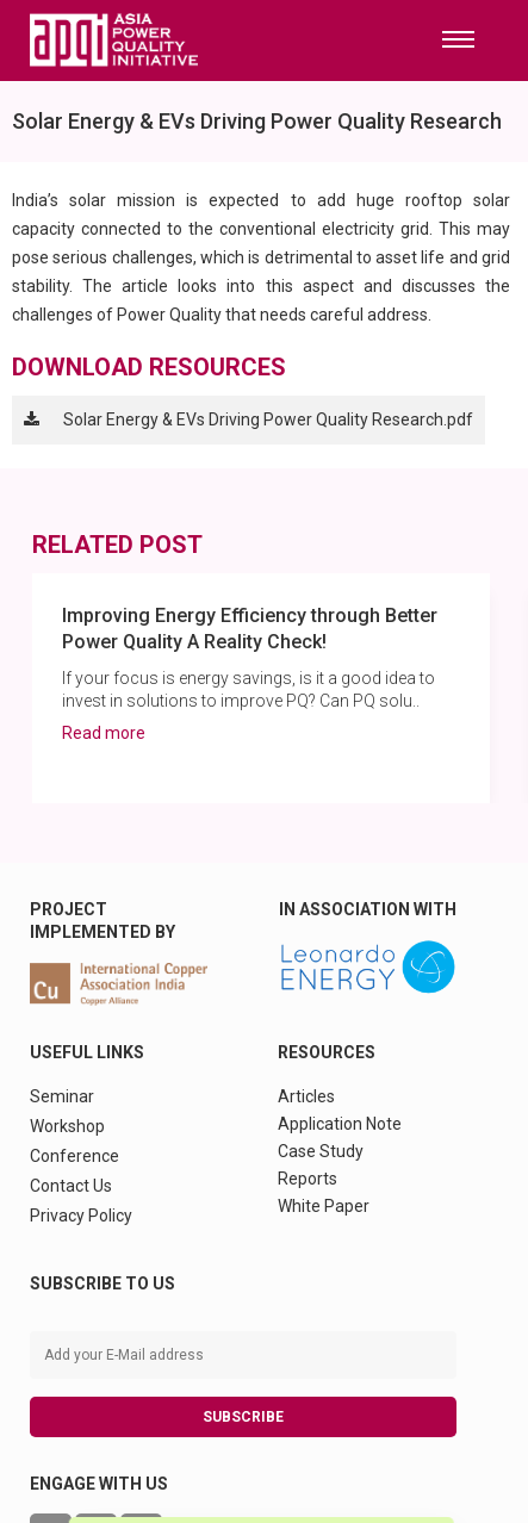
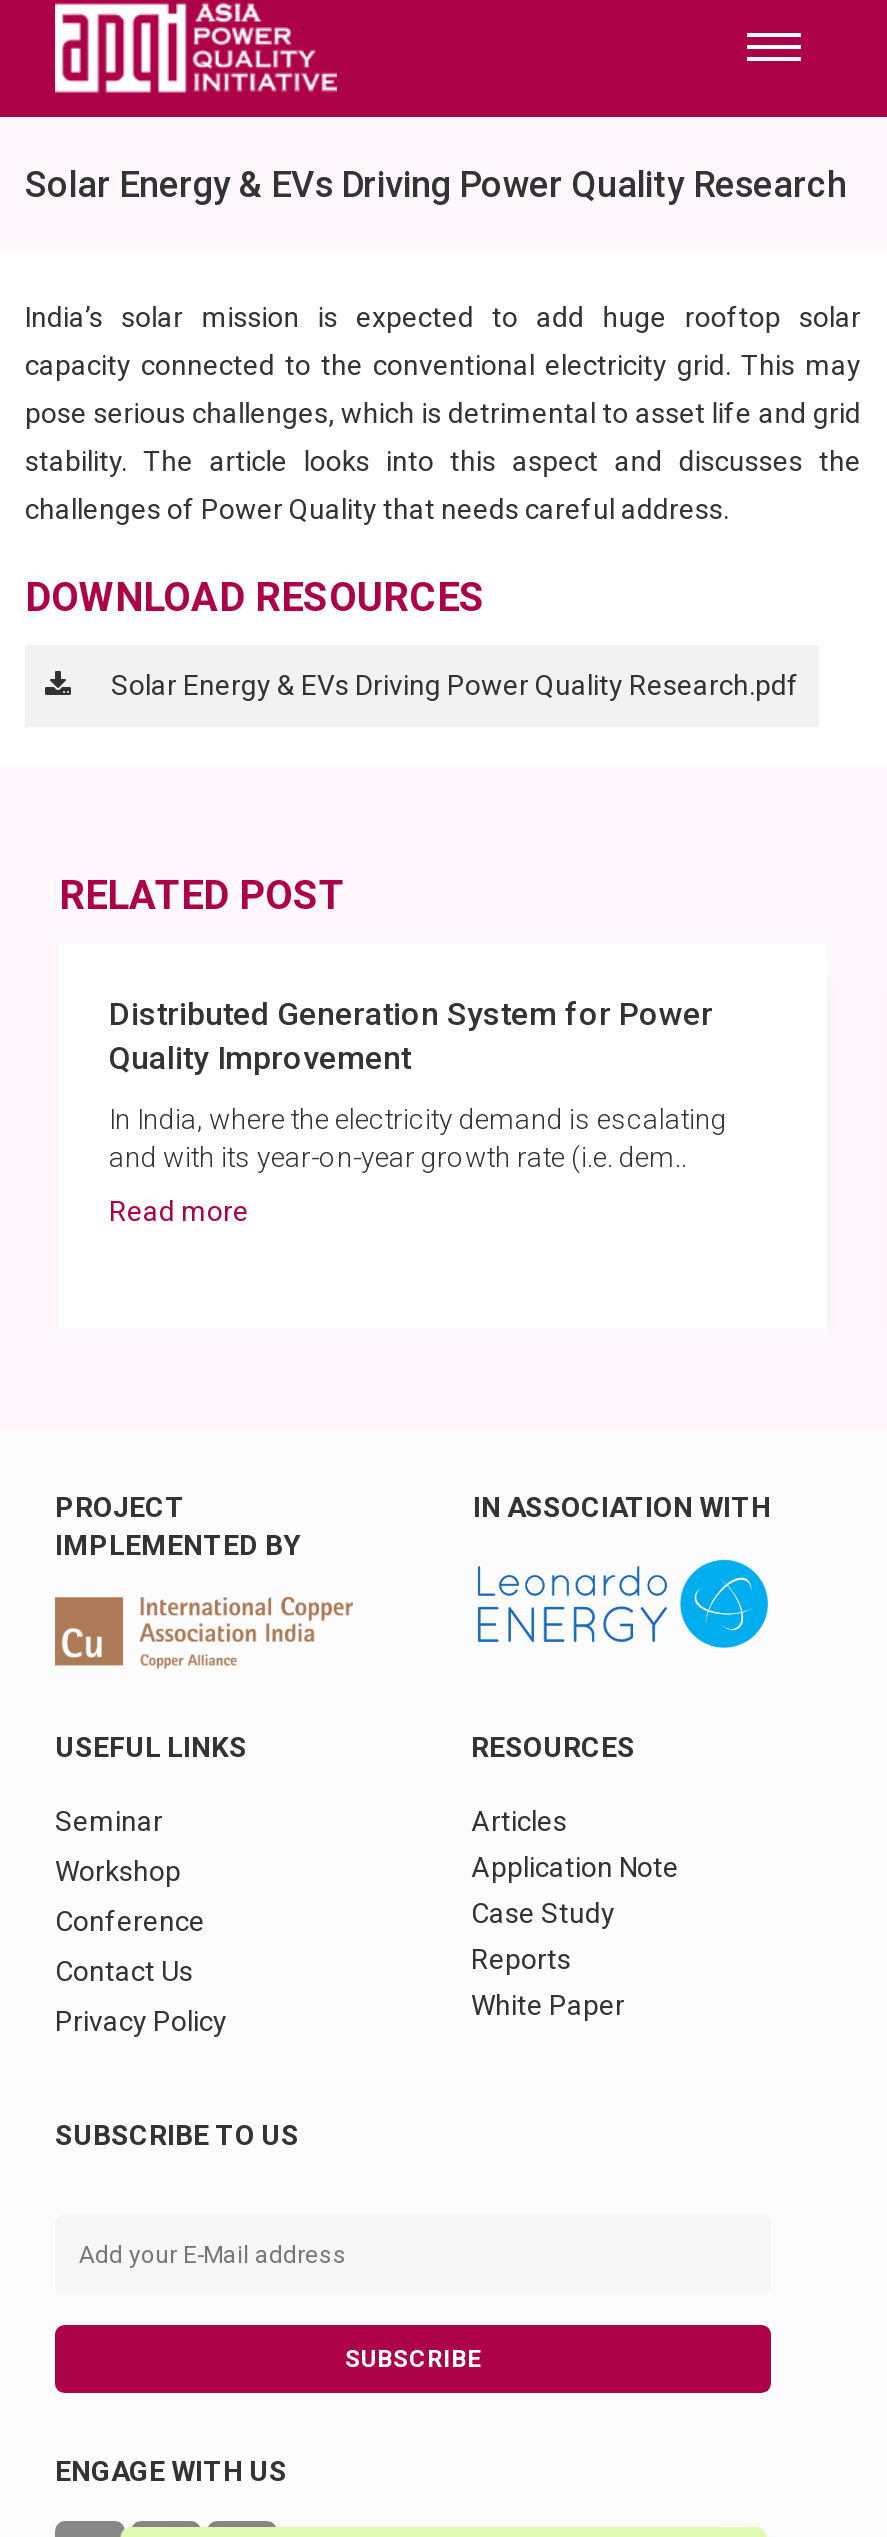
[62,604,437,653] Improving Energy Efficiency through Better | Power Quality A Reality Check! -> [109,995,713,1077] Distributed Generation System for Power | Quality Improvement
[62,669,435,710] If your focus is energy savings, is it a good idea to | invest in solutions to improve PQ? Can PQ solu.. -> [109,1103,727,1173] In India, where the electricity demand is escalating | and with its year-on-year growth rate (i.e. dem..

